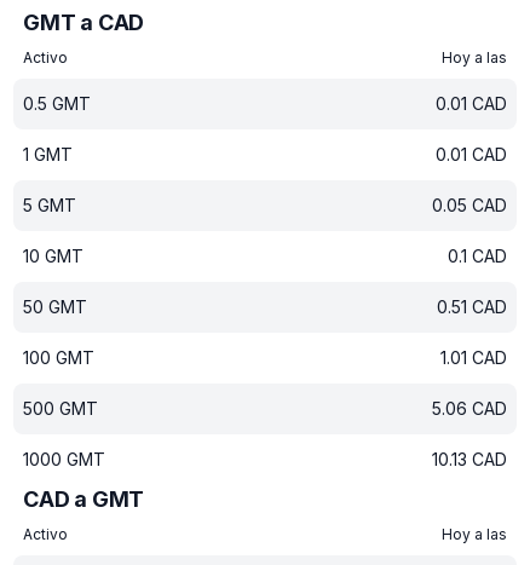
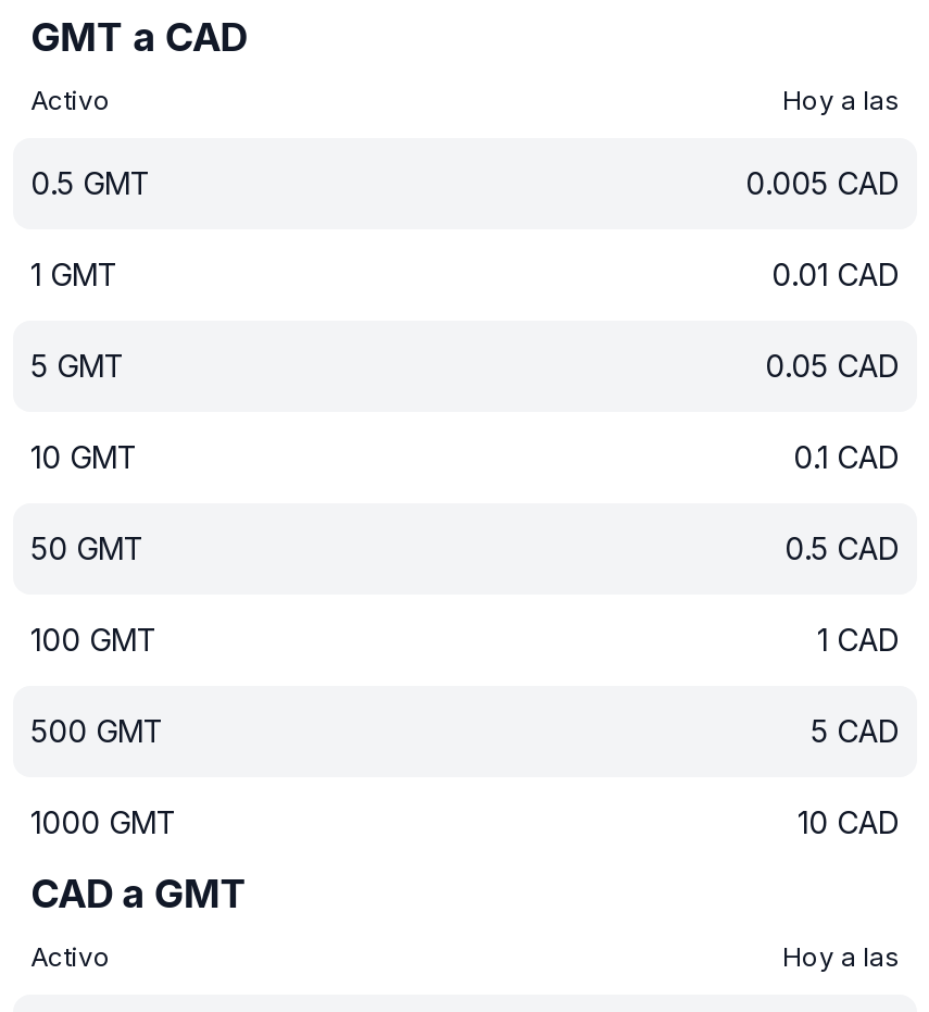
[436,93,507,114] 0.01 CAD -> [745,164,900,201] 0.005 CAD
[437,296,507,317] 0.51 CAD -> [784,529,900,566] 0.5 CAD
[440,347,507,368] 1.01 CAD -> [817,621,900,658] 1 CAD
[432,398,507,419] 5.06 CAD -> [811,712,900,749] 5 CAD
[432,449,507,469] 10.13 CAD -> [798,803,900,840] 10 CAD

